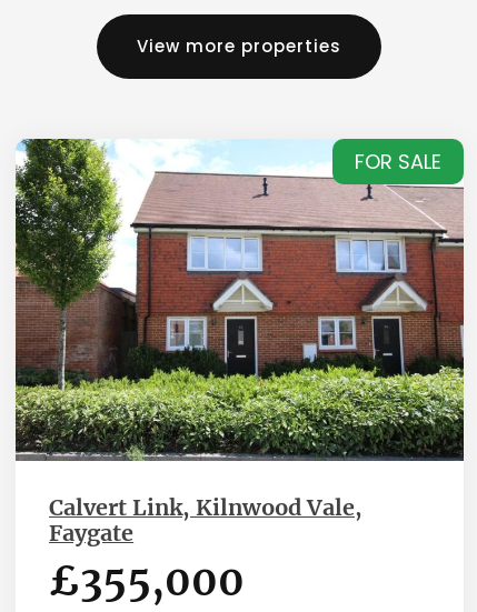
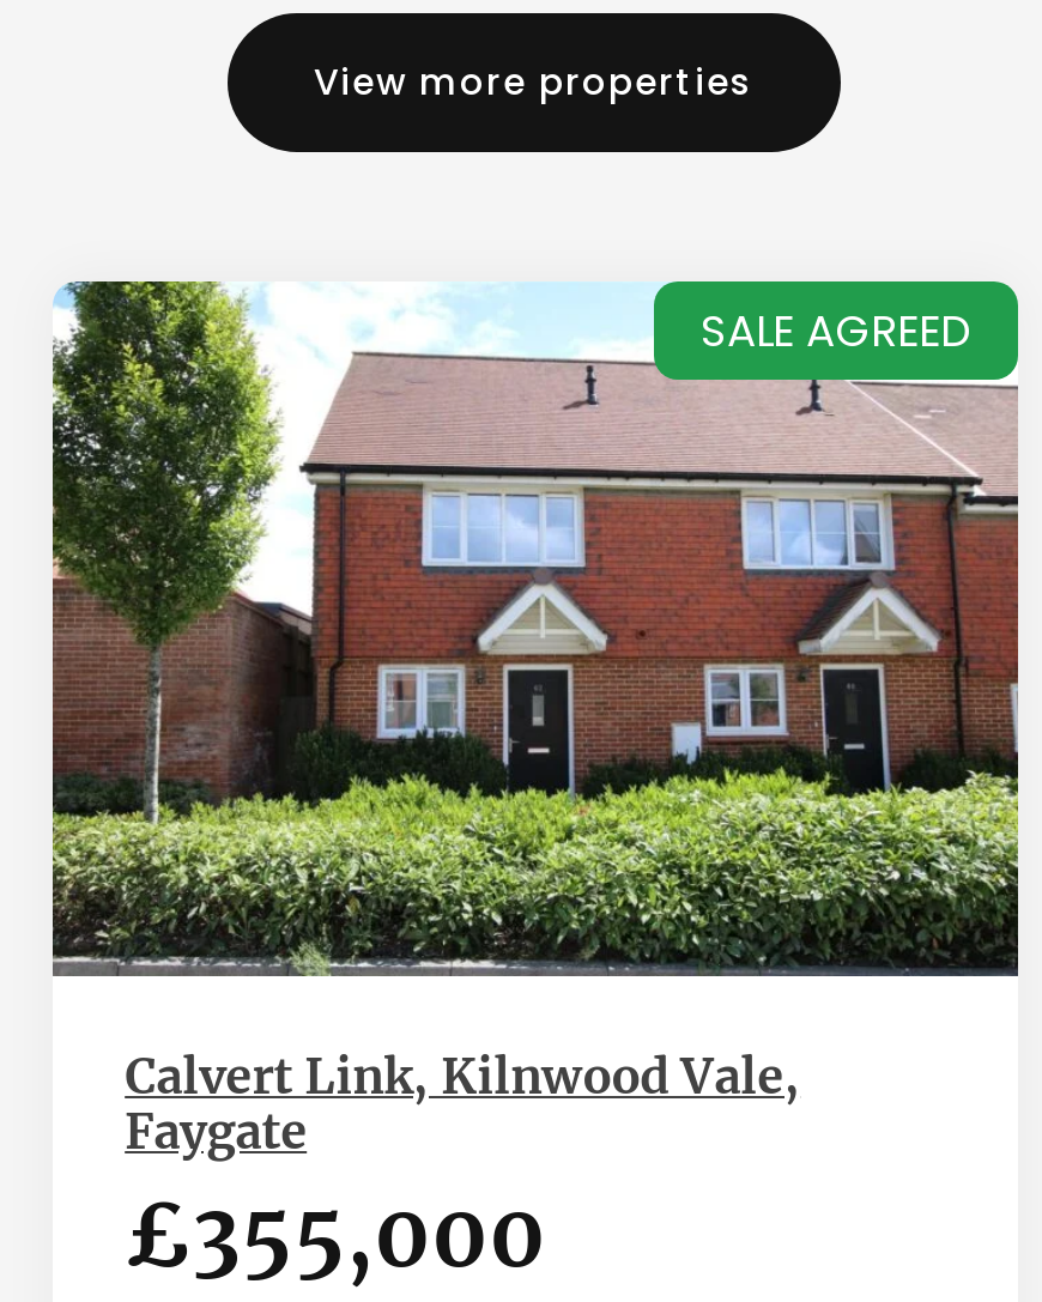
[295,139,441,182] [image] | FOR SALE -> [652,279,969,382] [image] | SALE AGREED

